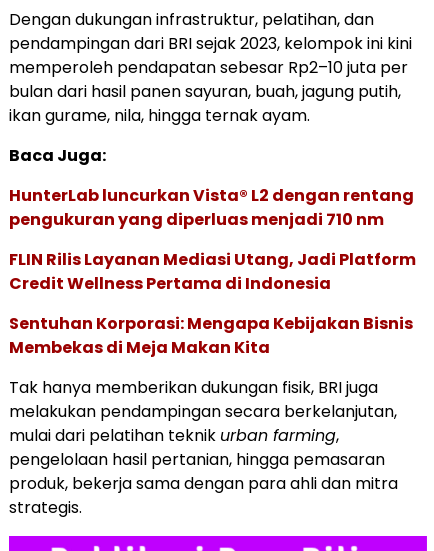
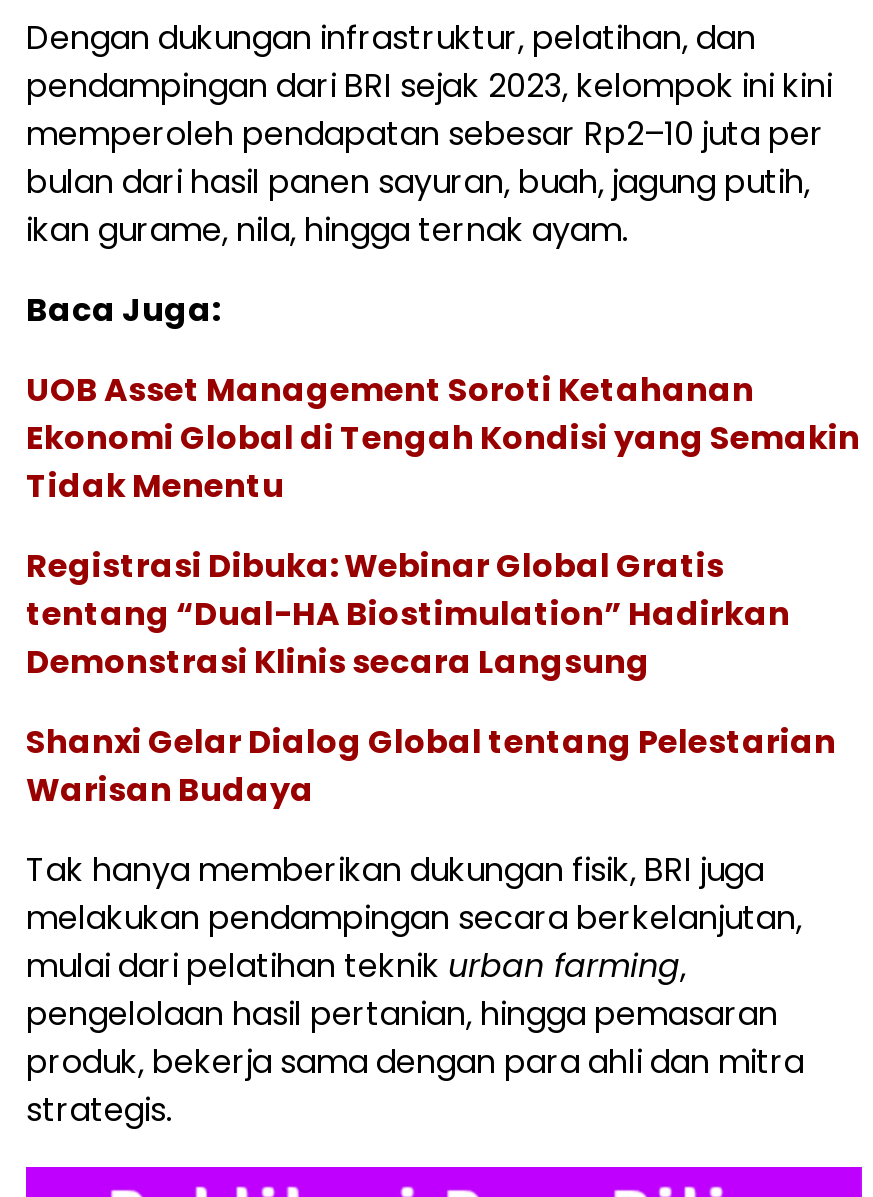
[9,184,414,231] HunterLab luncurkan Vista® L2 dengan rentang | pengukuran yang diperluas menjadi 710 nm -> [26,367,860,509] UOB Asset Management Soroti Ketahanan | Ekonomi Global di Tengah Kondisi yang Semakin | Tidak Menentu
[9,248,416,295] FLIN Rilis Layanan Mediasi Utang, Jadi Platform | Credit Wellness Pertama di Indonesia -> [26,543,790,685] Registrasi Dibuka: Webinar Global Gratis | tentang “Dual-HA Biostimulation” Hadirkan | Demonstrasi Klinis secara Langsung
[9,312,413,359] Sentuhan Korporasi: Mengapa Kebijakan Bisnis | Membekas di Meja Makan Kita -> [26,719,836,813] Shanxi Gelar Dialog Global tentang Pelestarian | Warisan Budaya

